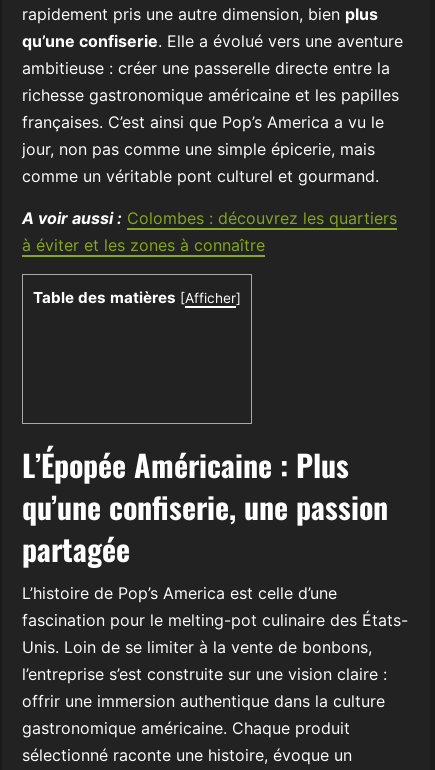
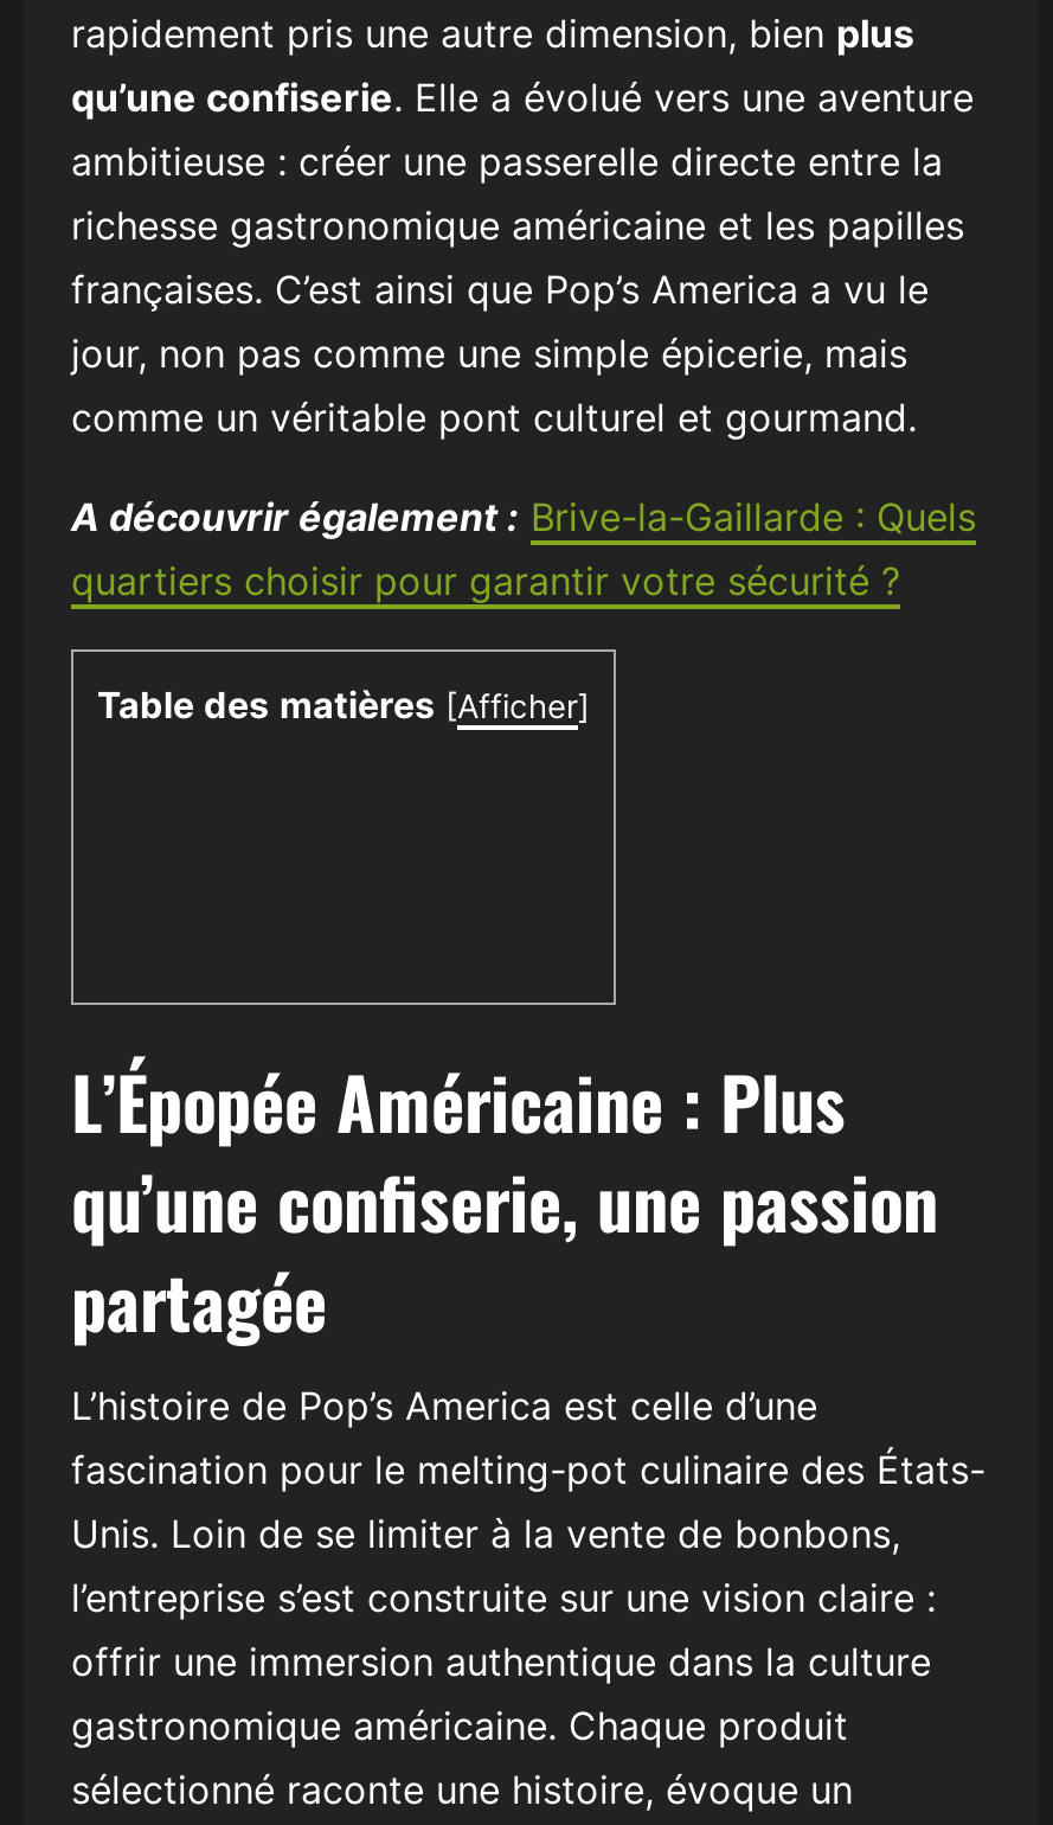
[22,208,397,255] A voir aussi : Colombes : découvrez les quartiers | à éviter et les zones à connaître -> [71,493,976,604] A découvrir également : Brive-la-Gaillarde : Quels | quartiers choisir pour garantir votre sécurité ?

